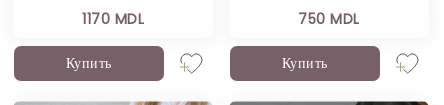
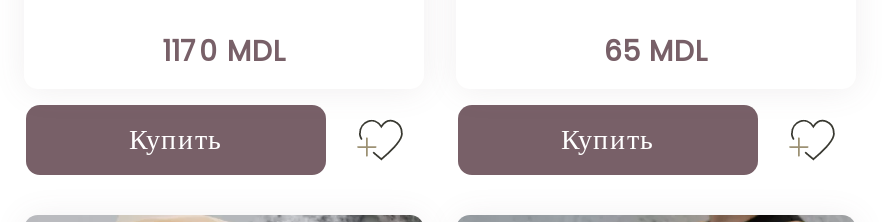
[298,9,360,29] 750 MDL -> [604,30,708,70] 65 MDL

